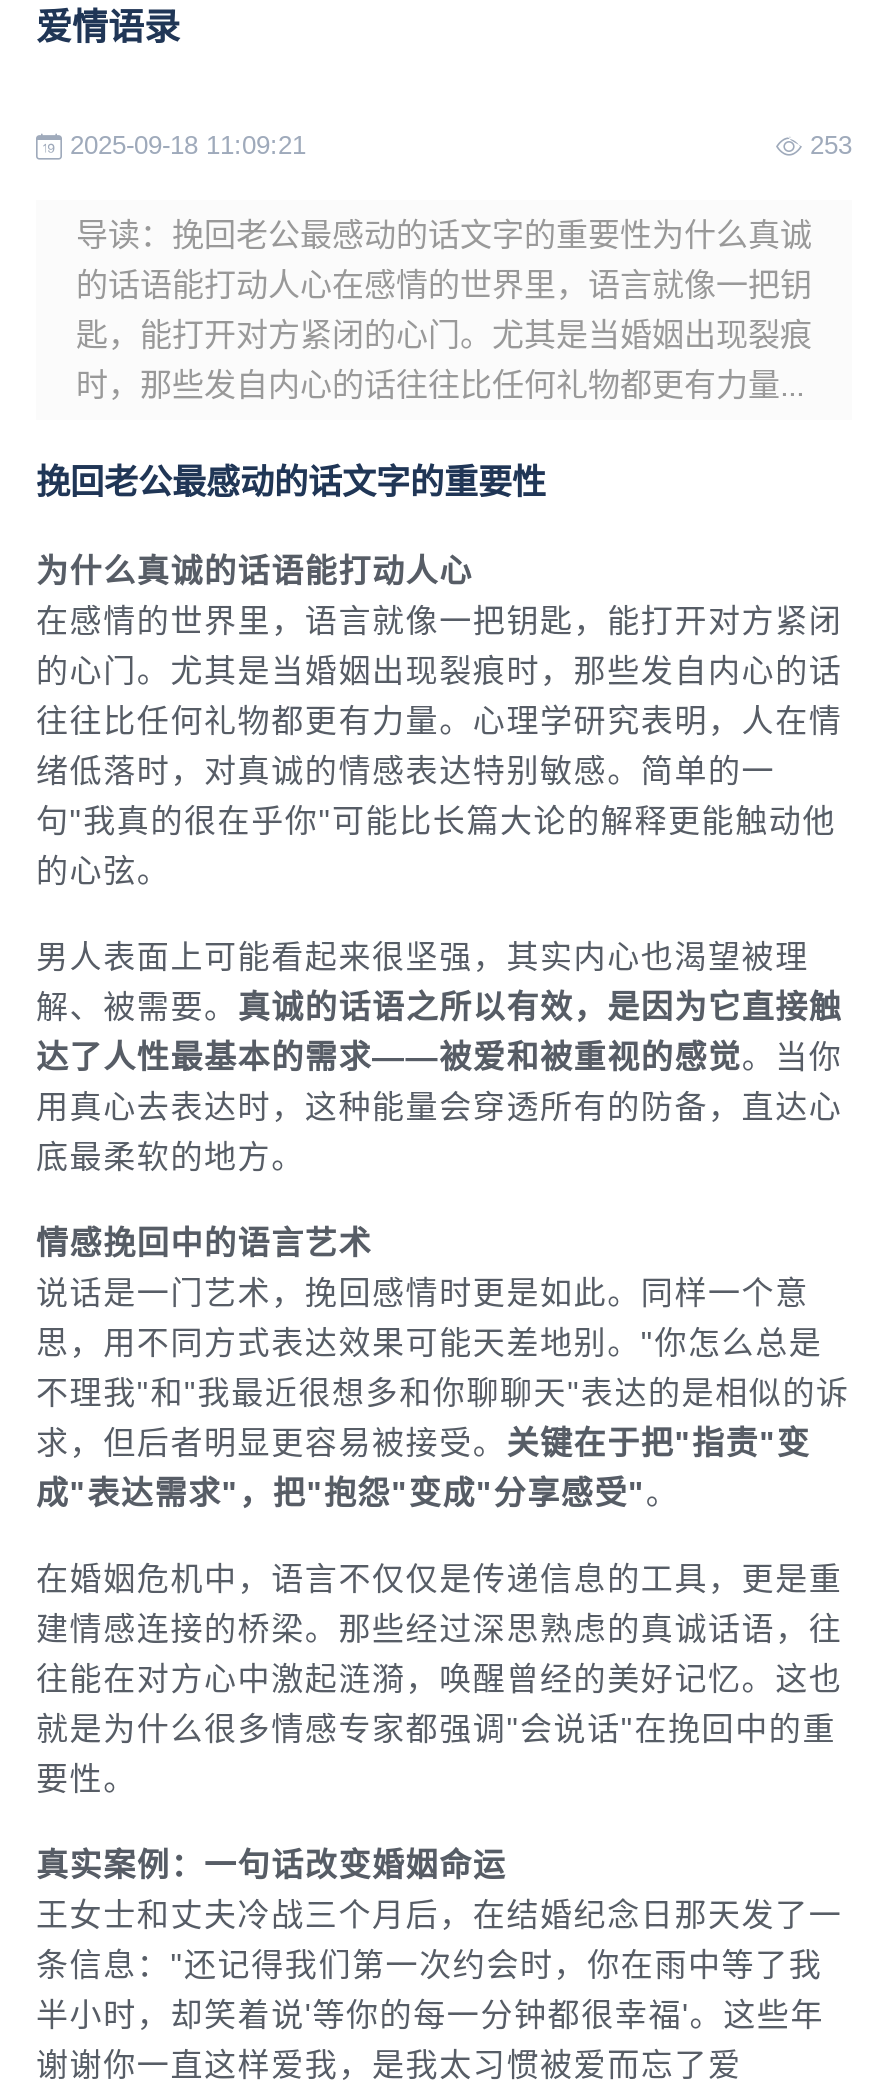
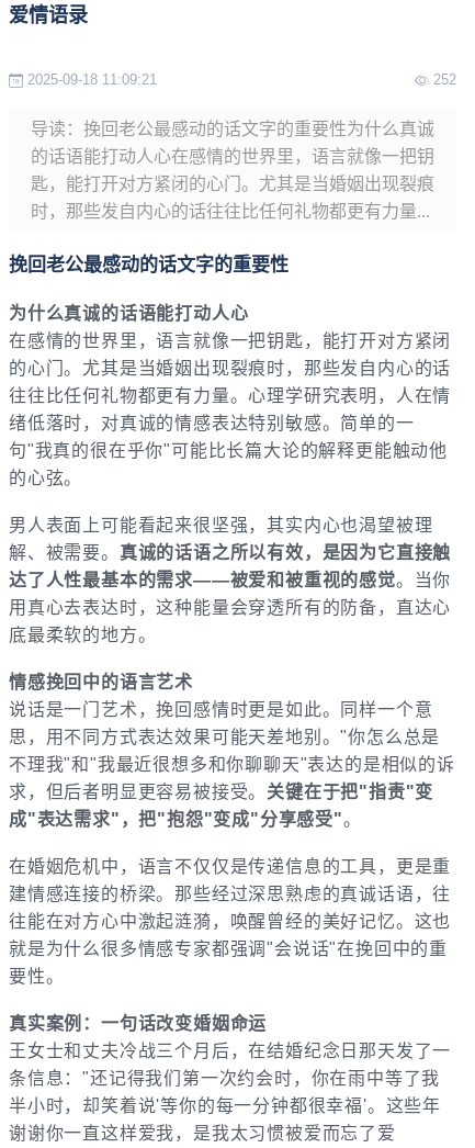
[802,130,852,160] 253 -> [429,71,456,88] 252

